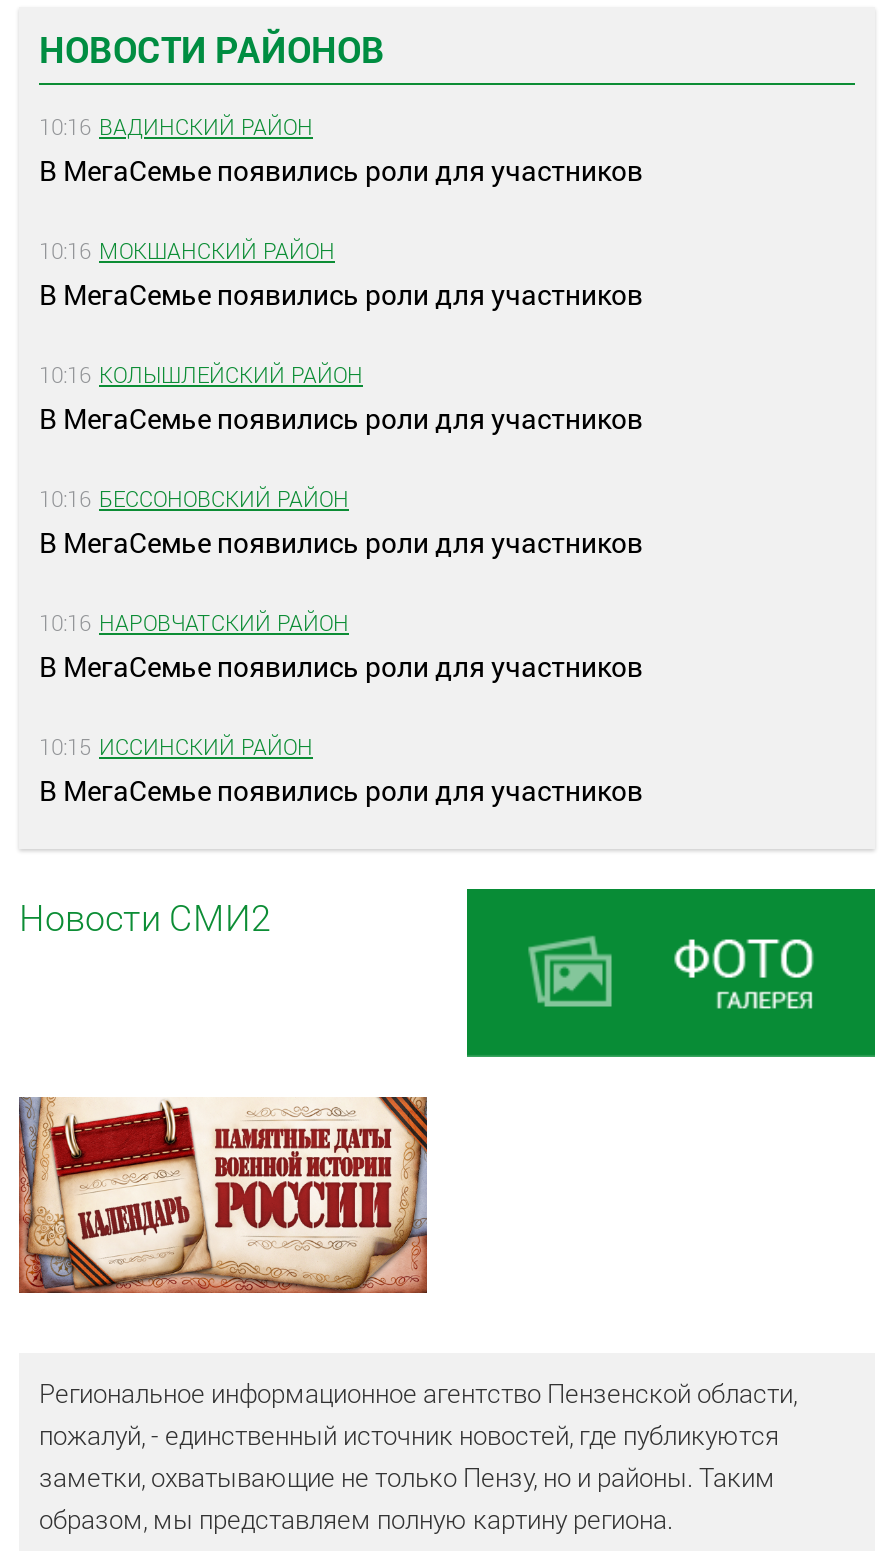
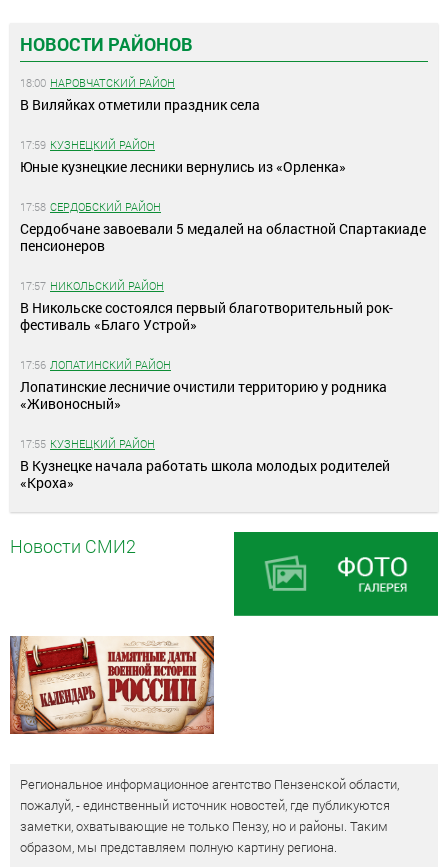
[39,111,643,189] 10:16 ВАДИНСКИЙ РАЙОН | В МегаСемье появились роли для участников -> [20,75,260,114] 18:00 НАРОВЧАТСКИЙ РАЙОН | В Виляйках отметили праздник села
[39,235,643,313] 10:16 МОКШАНСКИЙ РАЙОН | В МегаСемье появились роли для участников -> [20,137,346,176] 17:59 КУЗНЕЦКИЙ РАЙОН | Юные кузнецкие лесники вернулись из «Орленка»
[39,359,643,437] 10:16 КОЛЫШЛЕЙСКИЙ РАЙОН | В МегаСемье появились роли для участников -> [20,199,426,255] 17:58 СЕРДОБСКИЙ РАЙОН | Сердобчане завоевали 5 медалей на областной Спартакиаде | пенсионеров
[39,483,643,561] 10:16 БЕССОНОВСКИЙ РАЙОН | В МегаСемье появились роли для участников -> [20,278,393,334] 17:57 НИКОЛЬСКИЙ РАЙОН | В Никольске состоялся первый благотворительный рок- | фестиваль «Благо Устрой»
[39,607,643,685] 10:16 НАРОВЧАТСКИЙ РАЙОН | В МегаСемье появились роли для участников -> [20,357,387,413] 17:56 ЛОПАТИНСКИЙ РАЙОН | Лопатинские лесничие очистили территорию у родника | «Живоносный»
[39,731,643,809] 10:15 ИССИНСКИЙ РАЙОН | В МегаСемье появились роли для участников -> [20,436,390,492] 17:55 КУЗНЕЦКИЙ РАЙОН | В Кузнецке начала работать школа молодых родителей | «Кроха»

